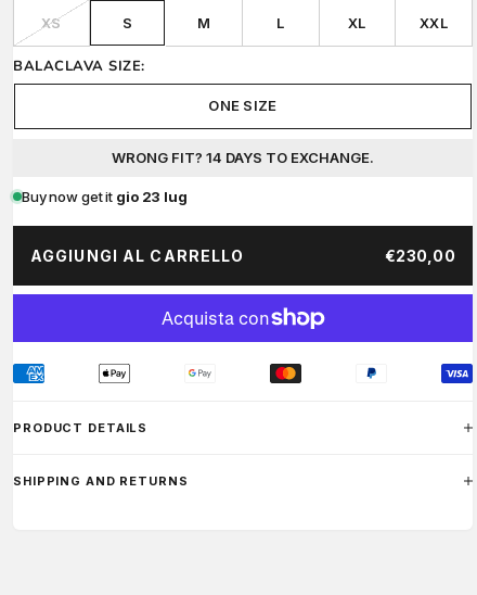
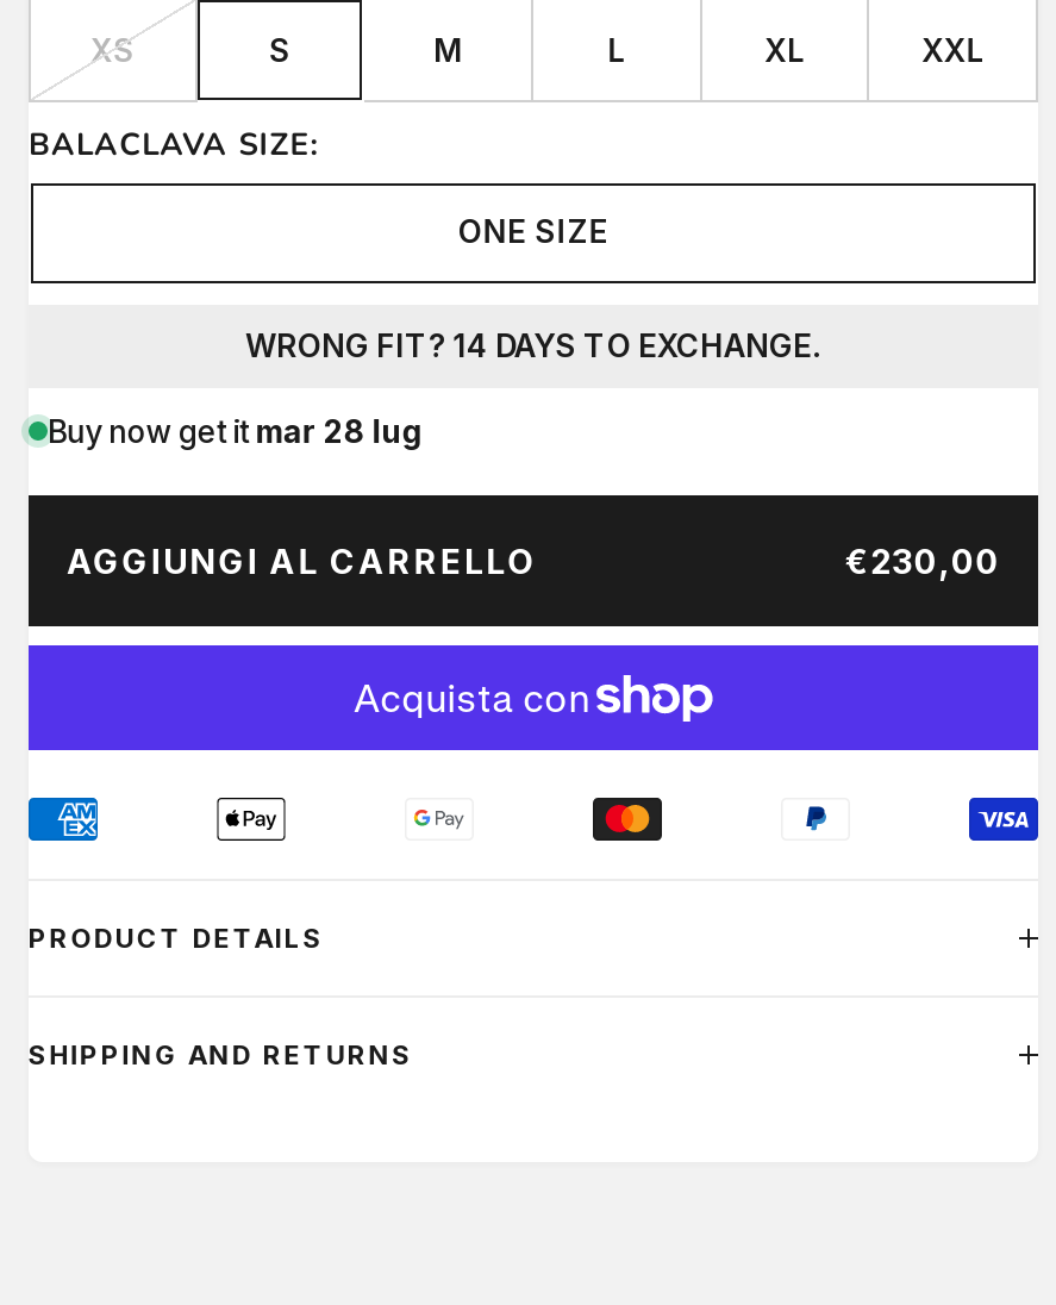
[22,188,187,205] Buy now get it gio 23 lug -> [48,412,423,450] Buy now get it mar 28 lug

